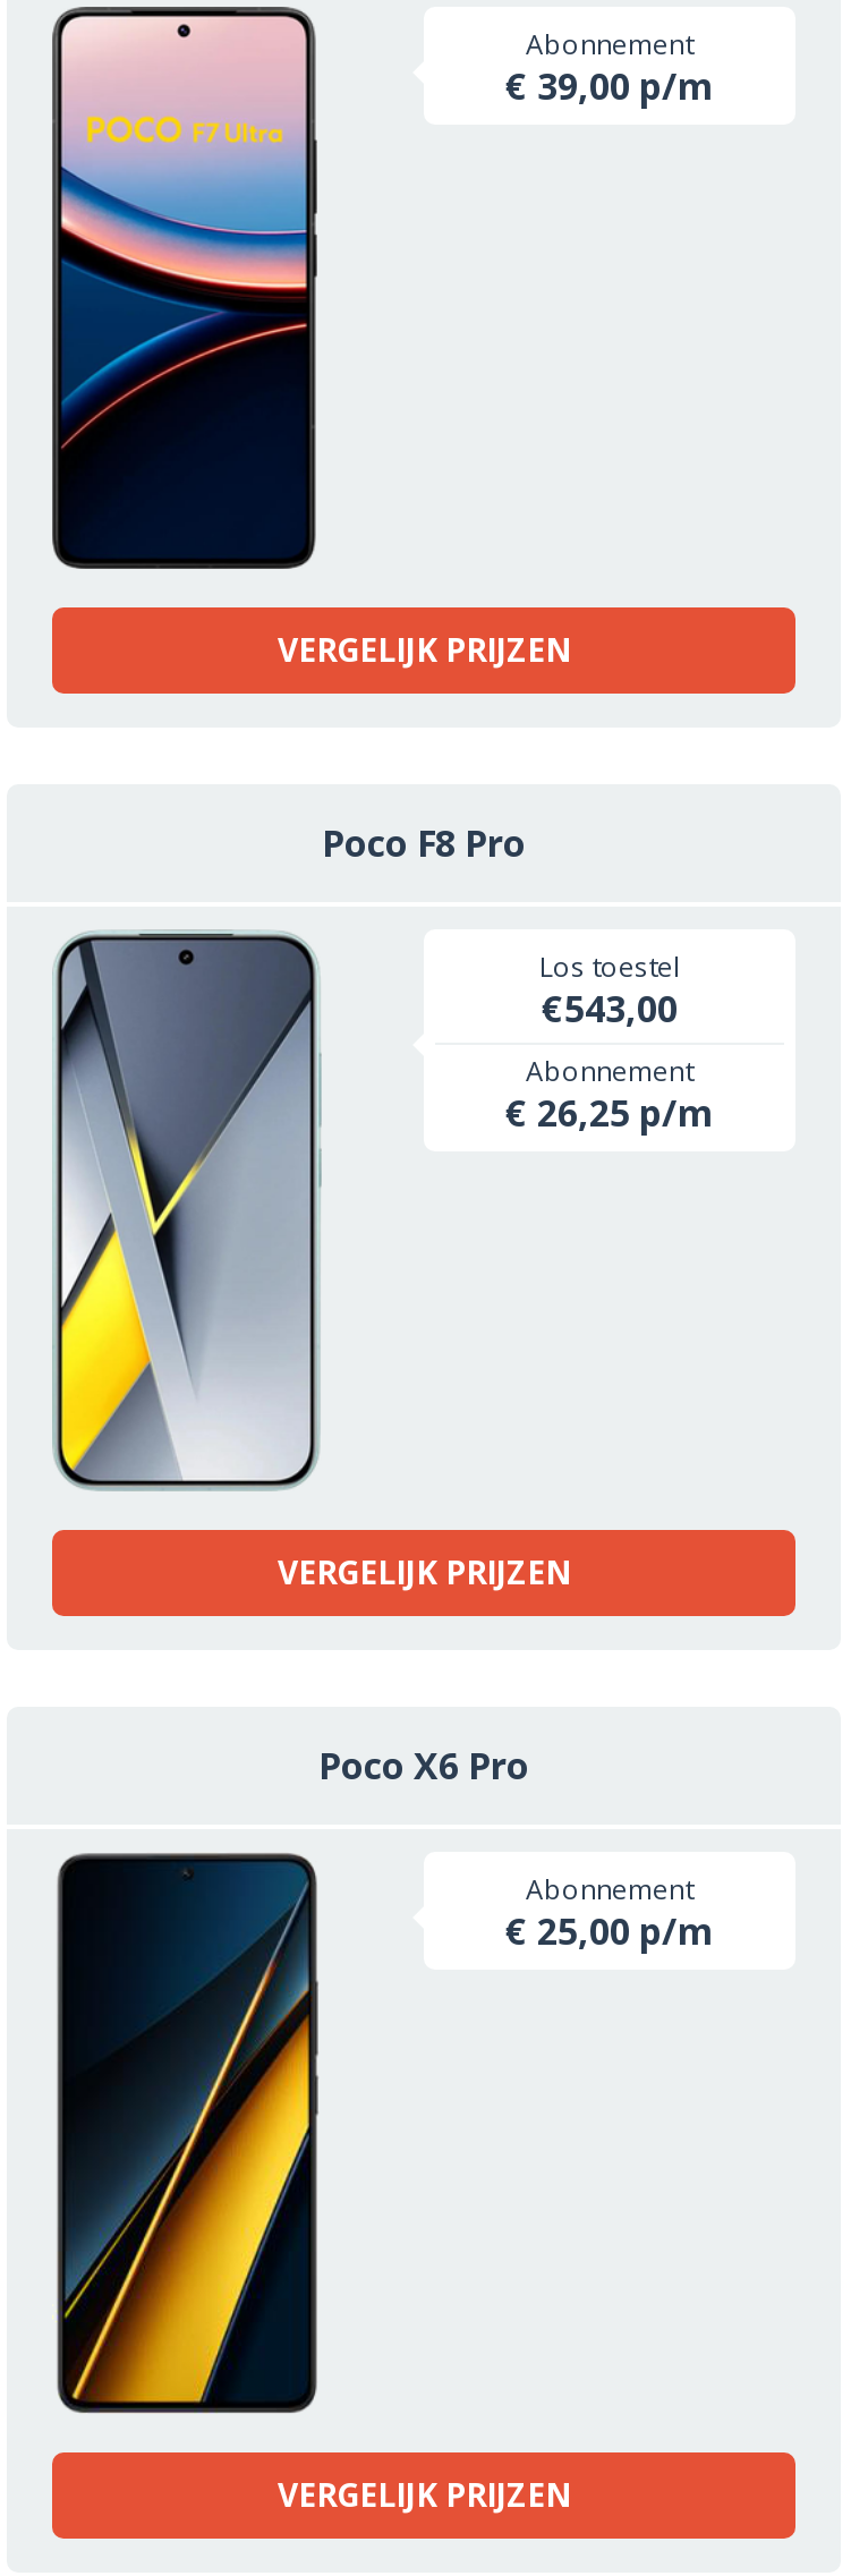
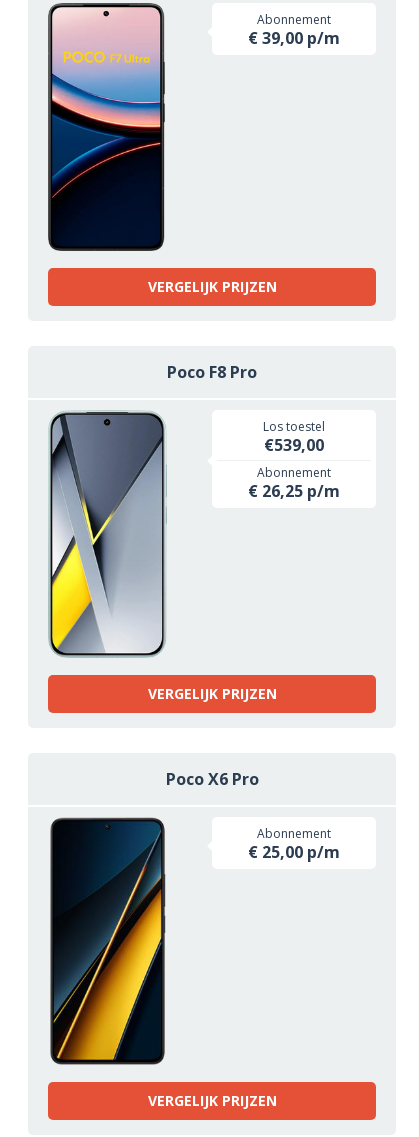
[542,983,678,1033] €543,00 -> [264,434,324,456] €539,00

